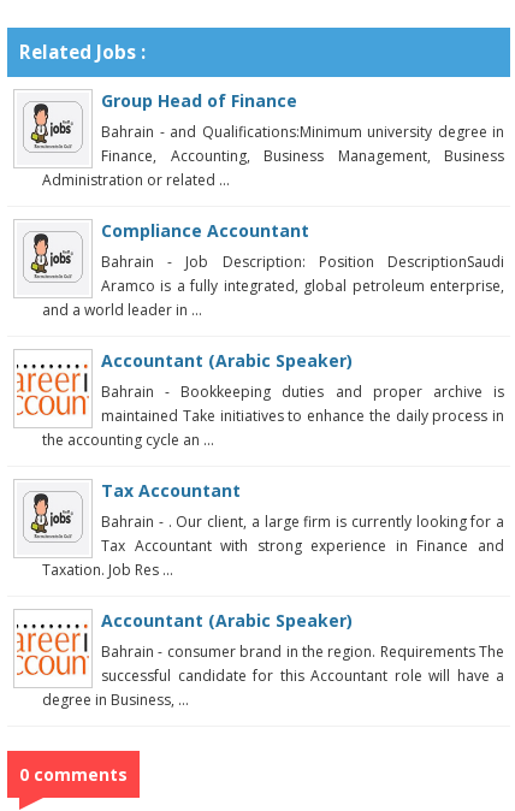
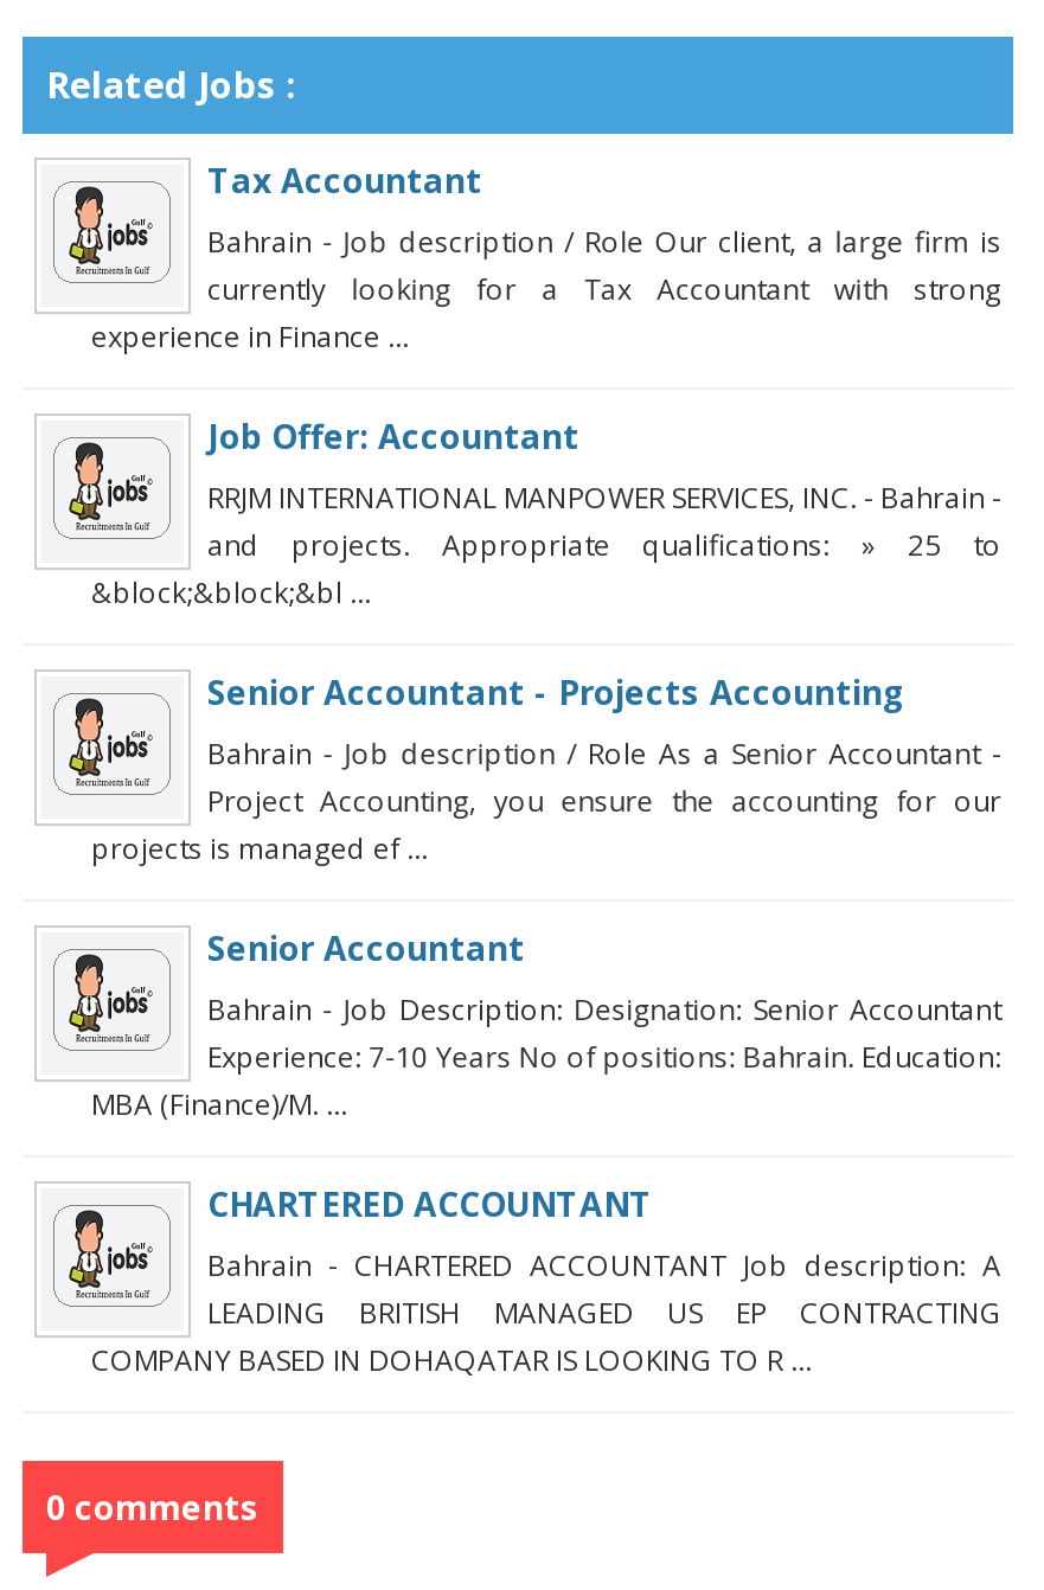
[42,88,504,449] Group Head of Finance | Bahrain - and Qualifications:Minimum university degree in | Finance, Accounting, Business Management, Business | Administration or related ... | Compliance Accountant | Bahrain - Job Description: Position DescriptionSaudi | Aramco is a fully integrated, global petroleum enterprise, | and a world leader in ... | Accountant (Arabic Speaker) | Bahrain - Bookkeeping duties and proper archive is | maintained Take initiatives to enhance the daily process in | the accounting cycle an ... -> none
[16,363,84,416] [image] -> [41,691,174,797] [image]
moved [28,478,241,540] -> [63,156,482,278]: [image] | Tax Accountant
[16,511,504,709] [image] | Bahrain - . Our client, a large firm is currently looking for a | Tax Accountant with strong experience in Finance and | Taxation. Job Res ... | Accountant (Arabic Speaker) | Bahrain - consumer brand in the region. Requirements The | successful candidate for this Accountant role will have a | degree in Business, ... -> [51,220,1001,1379] [image] | Bahrain - Job description / Role Our client, a large firm is | currently looking for a Tax Accountant with strong | experience in Finance ... | Job Offer: Accountant | RRJM INTERNATIONAL MANPOWER SERVICES, INC. - Bahrain - | and projects. Appropriate qualifications: » 25 to | &block;&block;&bl ... | Senior Accountant - Projects Accounting | Bahrain - Job description / Role As a Senior Accountant - | Project Accounting, you ensure the accounting for our | projects is managed ef ... | Senior Accountant | Bahrain - Job Description: Designation: Senior Accountant | Experience: 7-10 Years No of positions: Bahrain. Education: | MBA (Finance)/M. ... | CHARTERED ACCOUNTANT | Bahrain - CHARTERED ACCOUNTANT Job description: A | LEADING BRITISH MANAGED US EP CONTRACTING | COMPANY BASED IN DOHAQATAR IS LOOKING TO R ...

